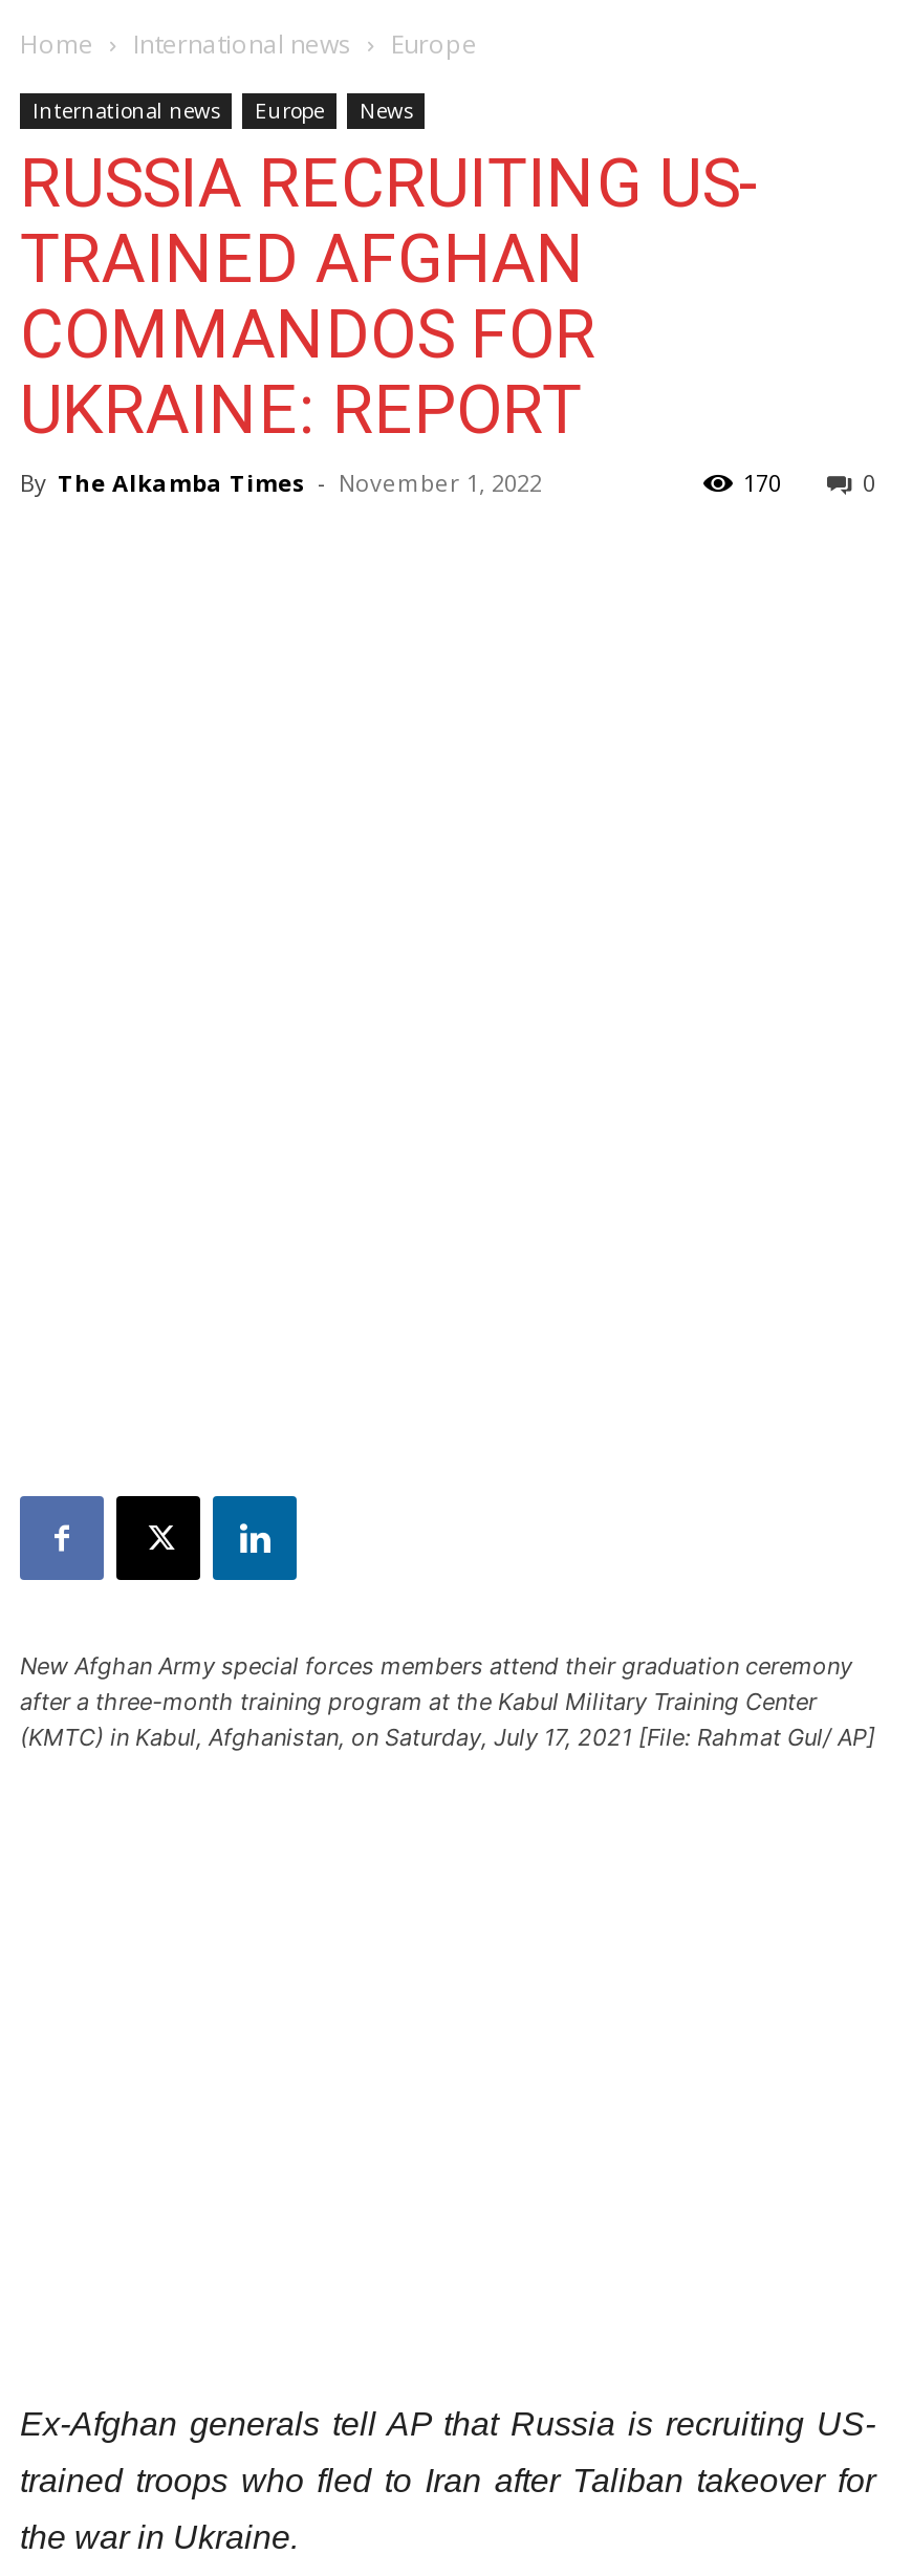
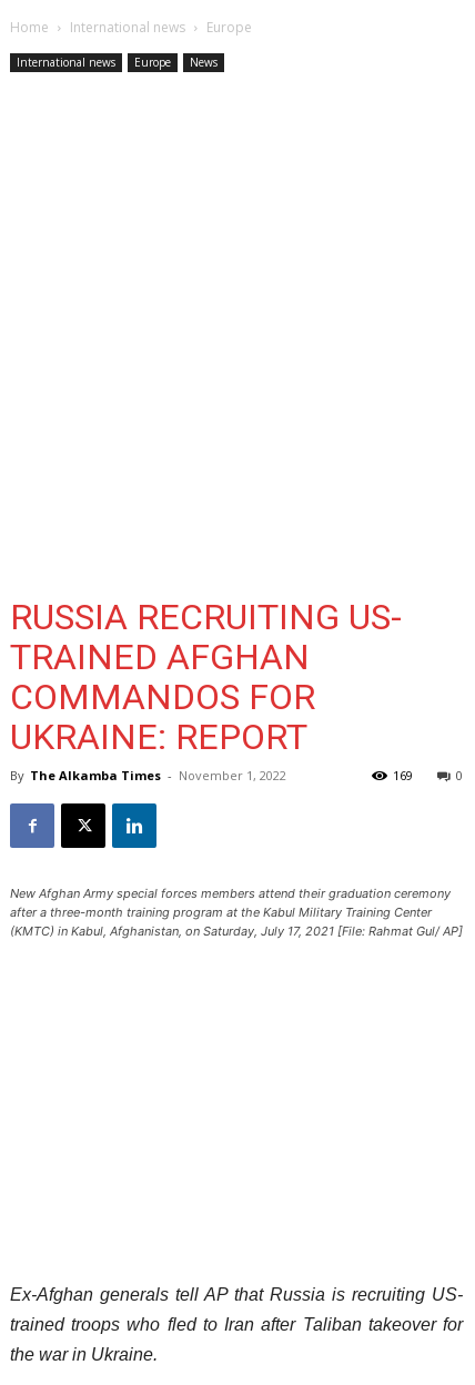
moved [20,144,875,498] -> [10,596,463,784]: RUSSIA RECRUITING US- | TRAINED AFGHAN | COMMANDOS FOR | UKRAINE: REPORT | By The Alkamba Times - November 1, 2022 | 0
[743,467,781,498] 170 -> [393,767,413,784] 169

